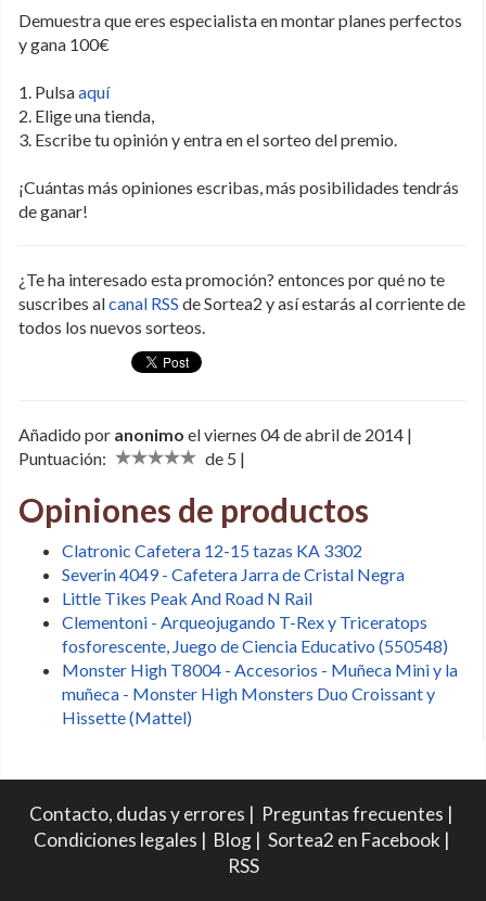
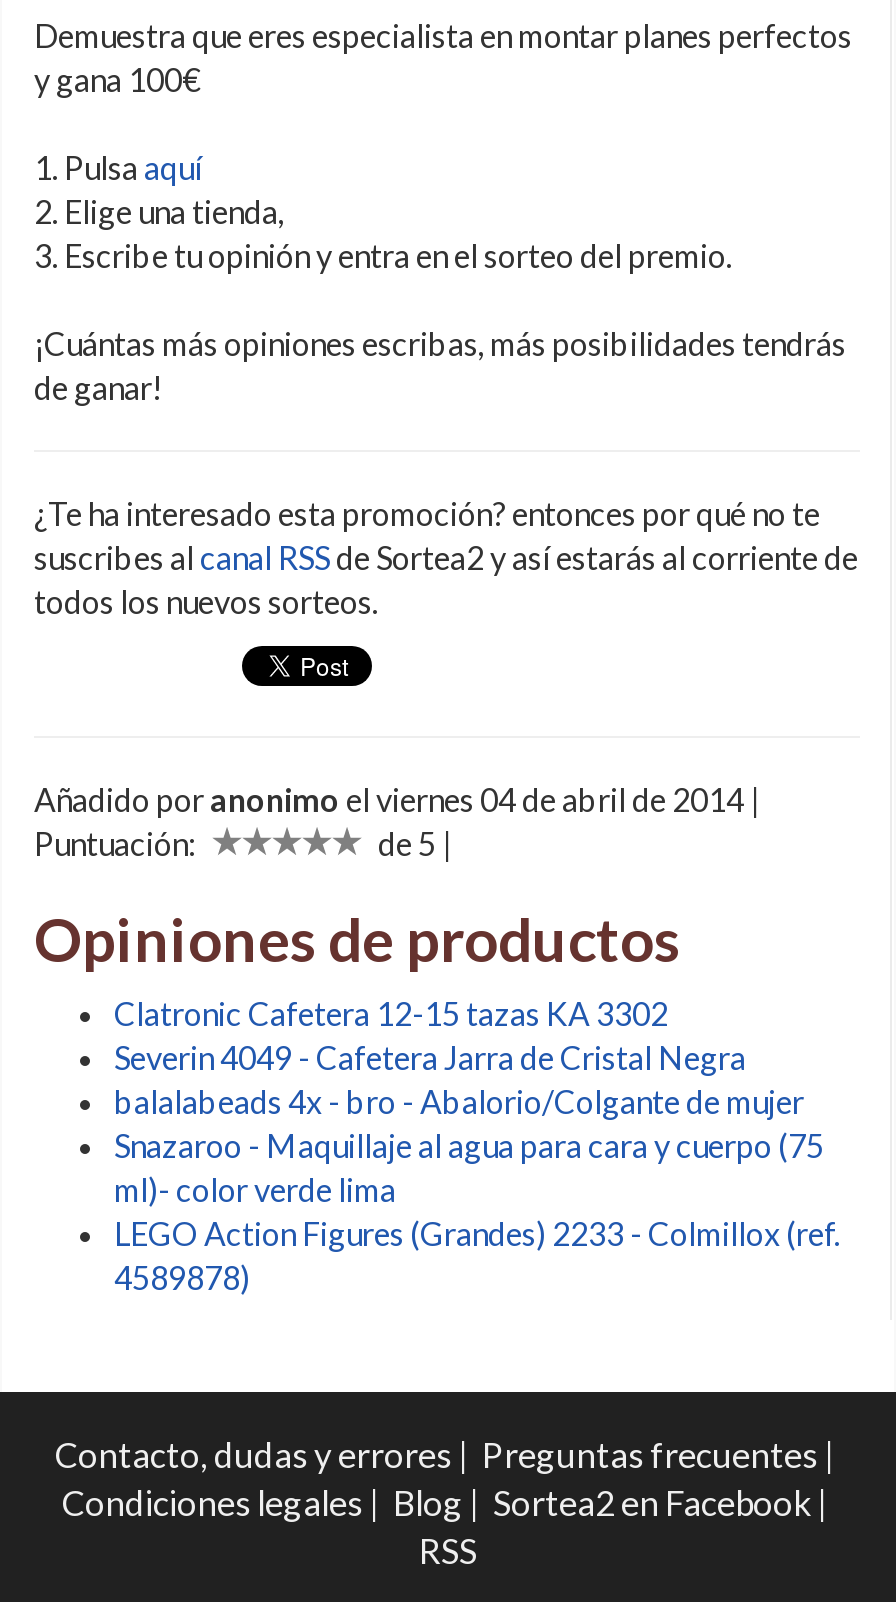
[62,588,458,728] Little Tikes Peak And Road N Rail | Clementoni - Arqueojugando T-Rex y Triceratops | fosforescente, Juego de Ciencia Educativo (550548) | Monster High T8004 - Accesorios - Muñeca Mini y la | muñeca - Monster High Monsters Duo Croissant y | Hissette (Mattel) -> [114,1082,840,1296] balalabeads 4x - bro - Abalorio/Colgante de mujer | Snazaroo - Maquillaje al agua para cara y cuerpo (75 | ml)- color verde lima | LEGO Action Figures (Grandes) 2233 - Colmillox (ref. | 4589878)

